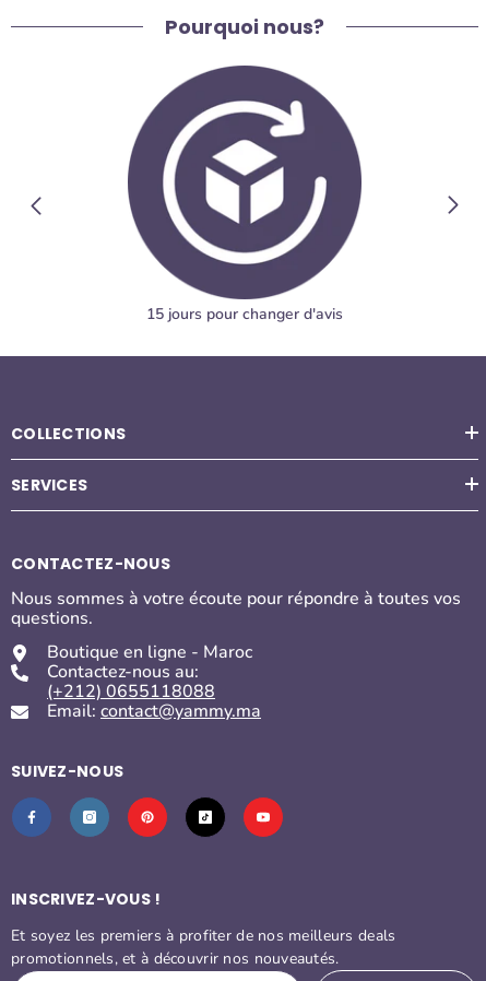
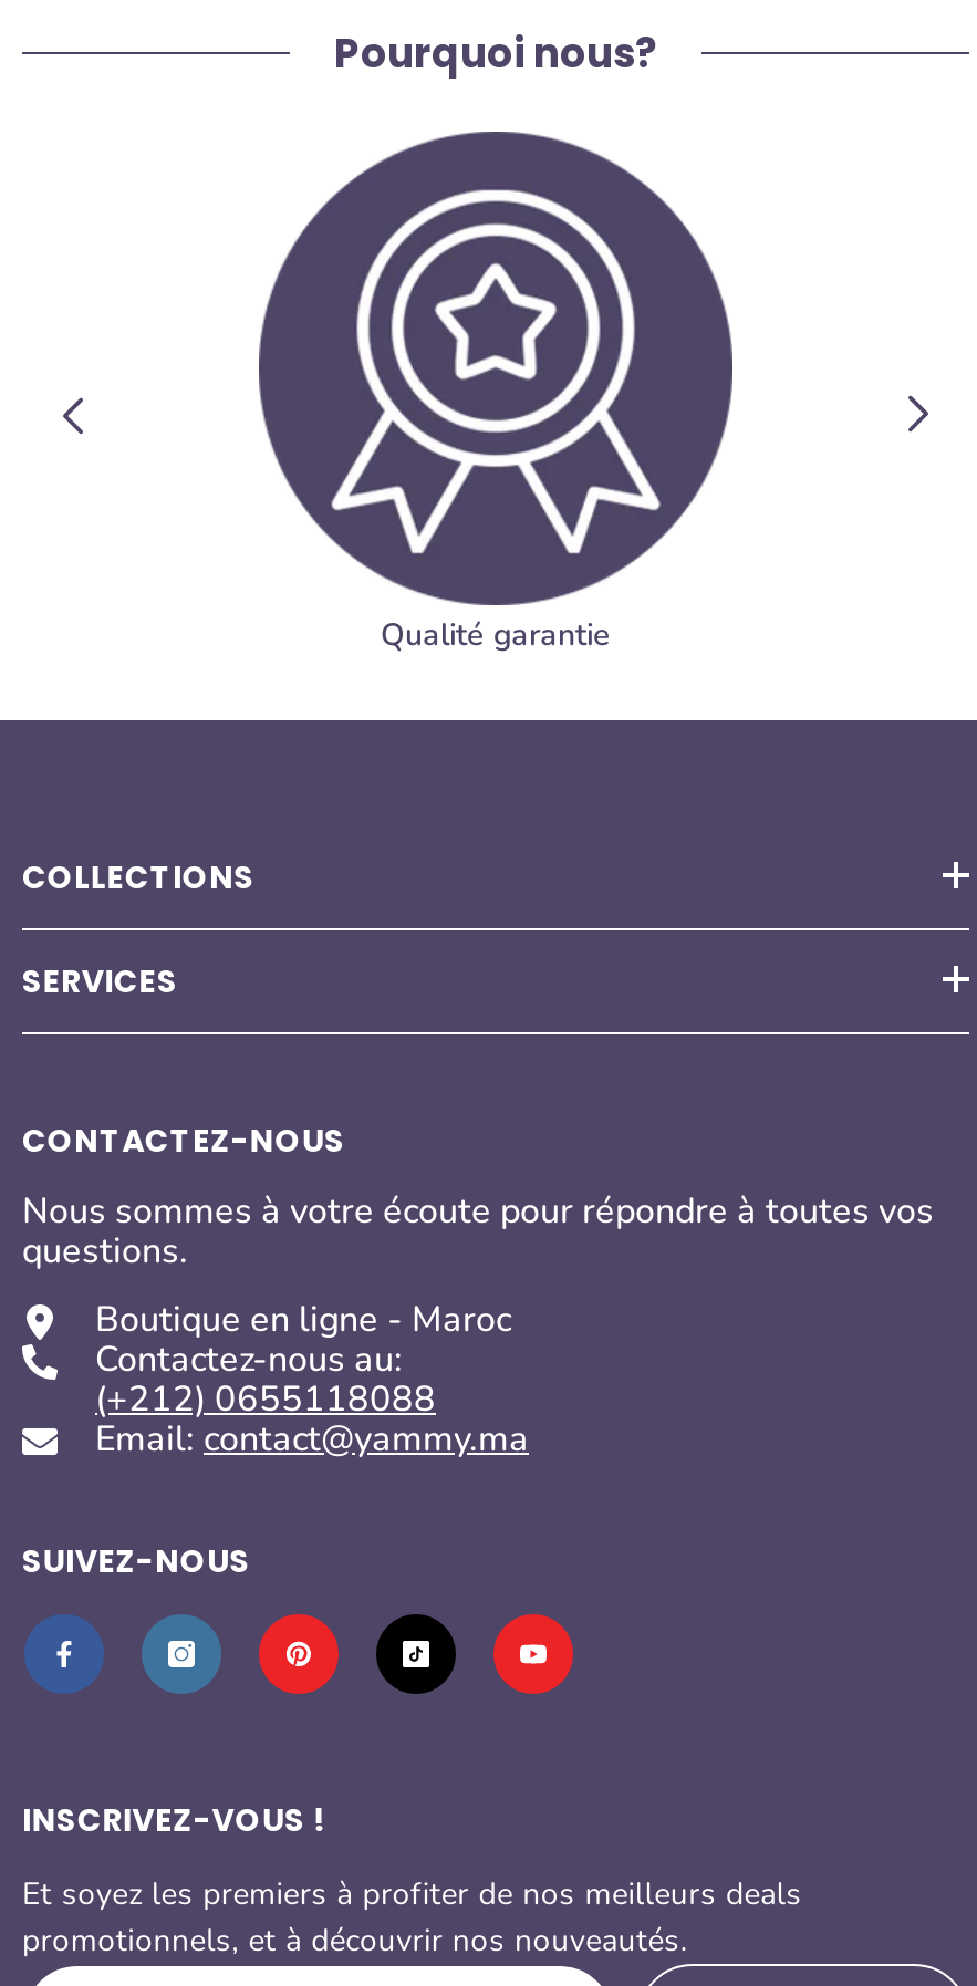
[146,94,343,324] [image] | 15 jours pour changer d'avis -> [330,187,662,656] [image] | Qualité garantie

